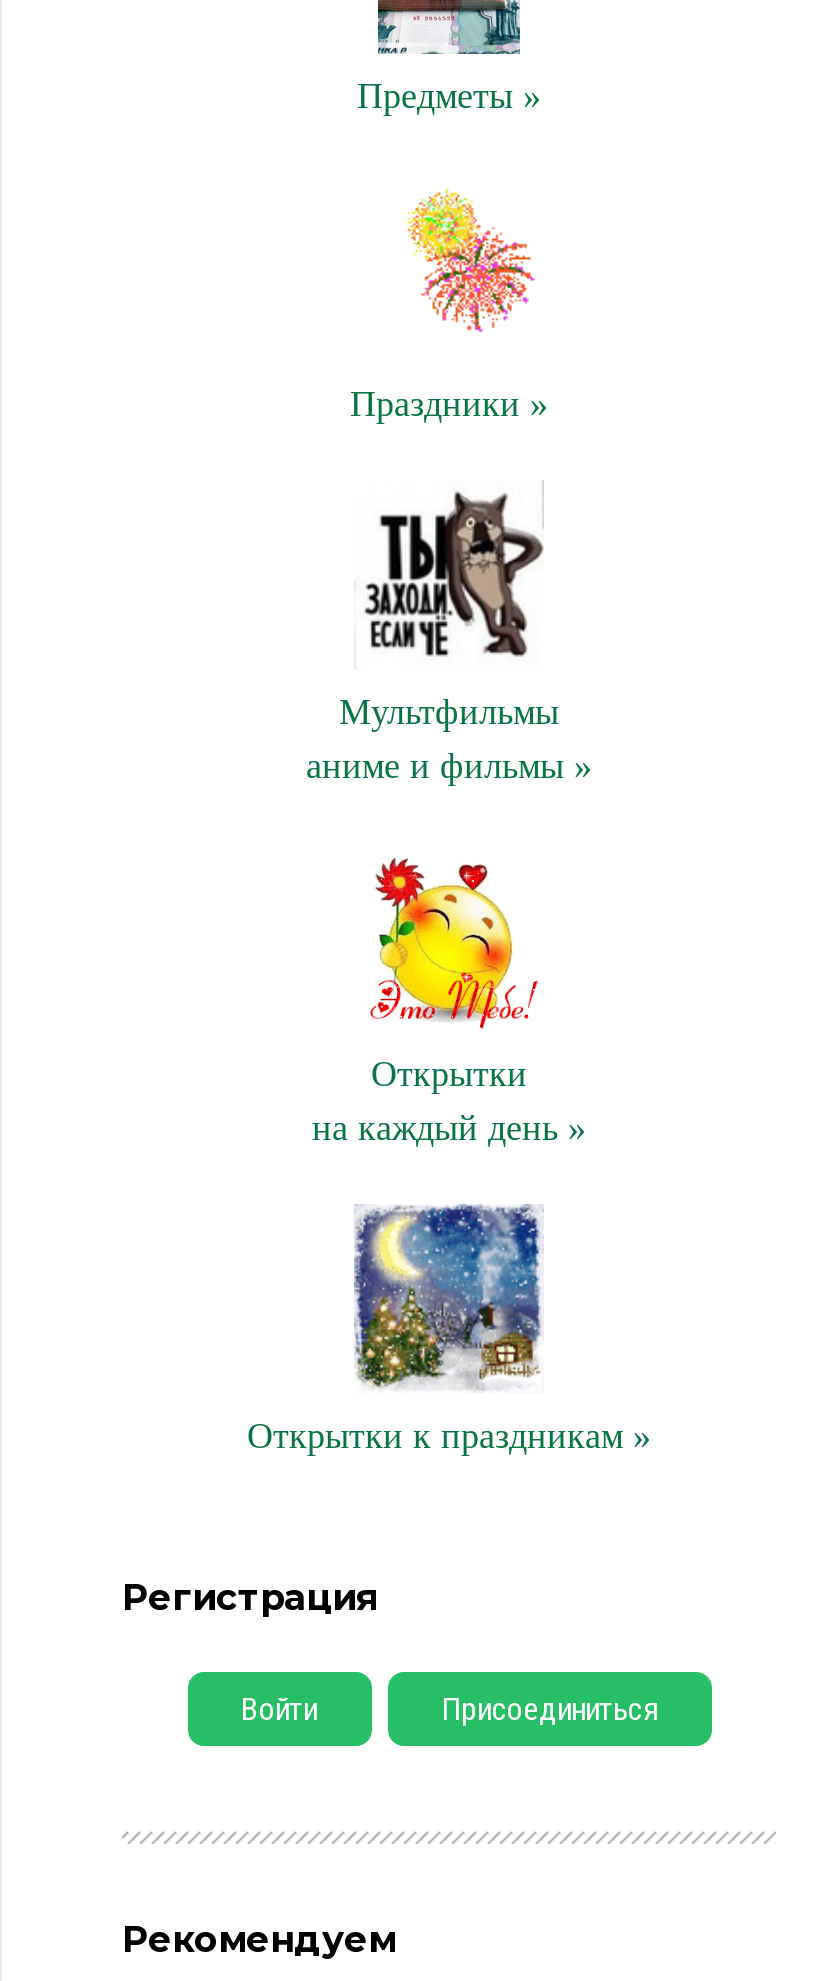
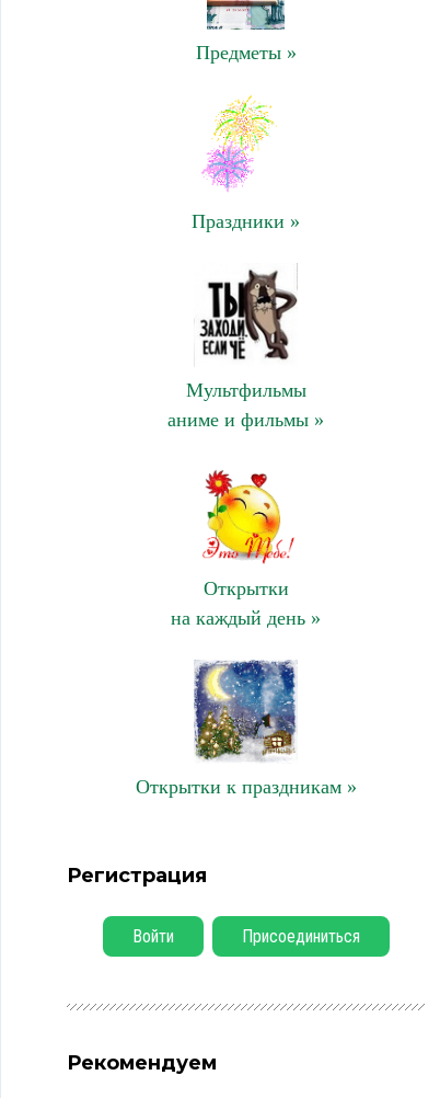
[370,176,536,344] [image] -> [201,95,291,192] [image]

